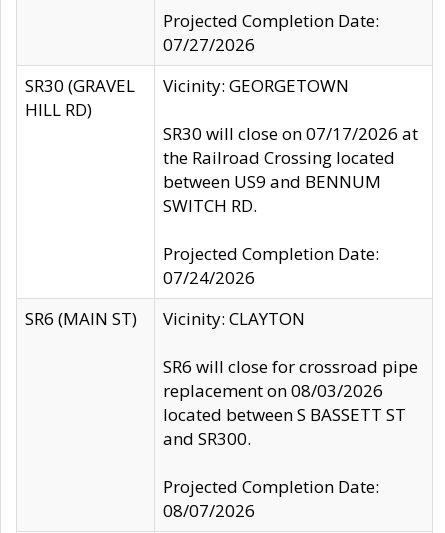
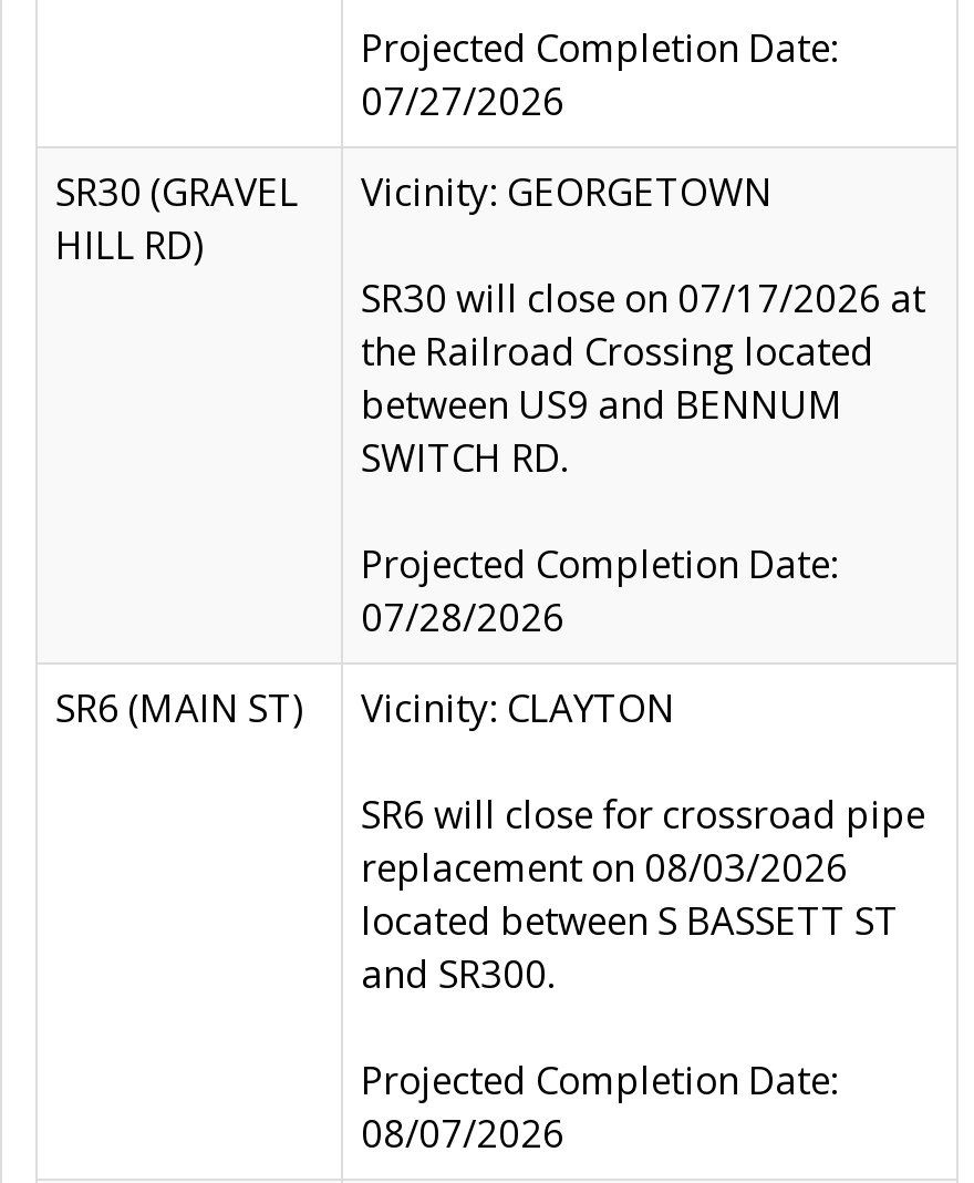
[163,266,255,289] 07/24/2026 -> [361,591,564,642] 07/28/2026

